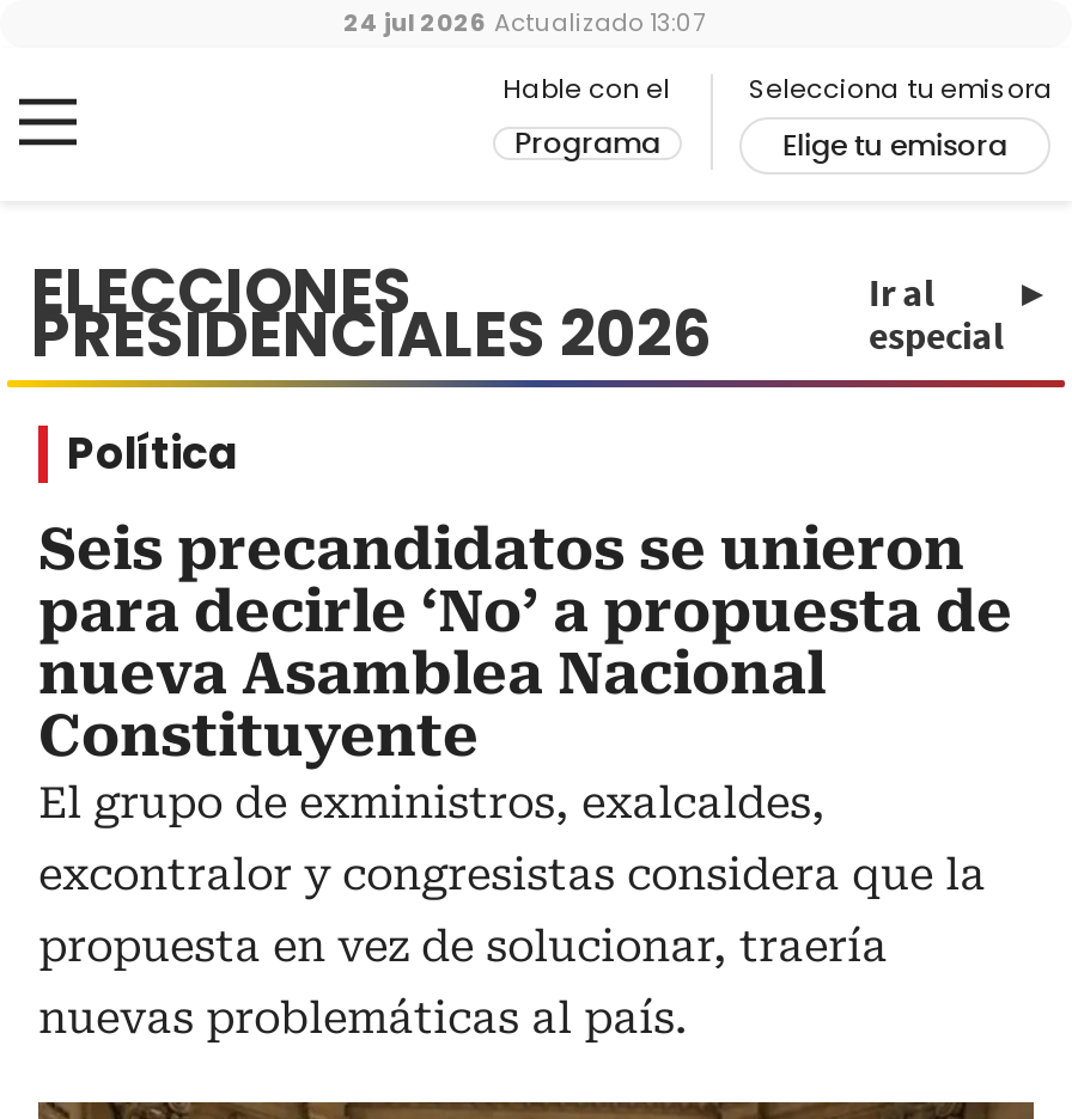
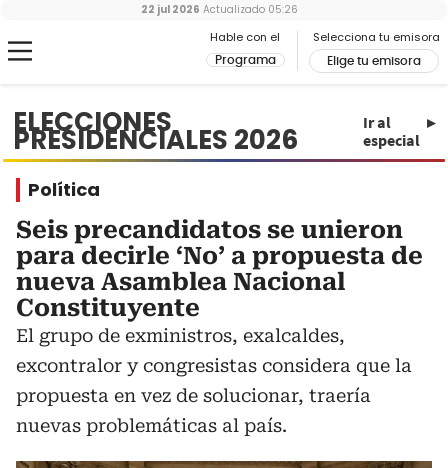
[343,5,705,41] 24 jul 2026 Actualizado 13:07 -> [140,2,297,17] 22 jul 2026 Actualizado 05:26

